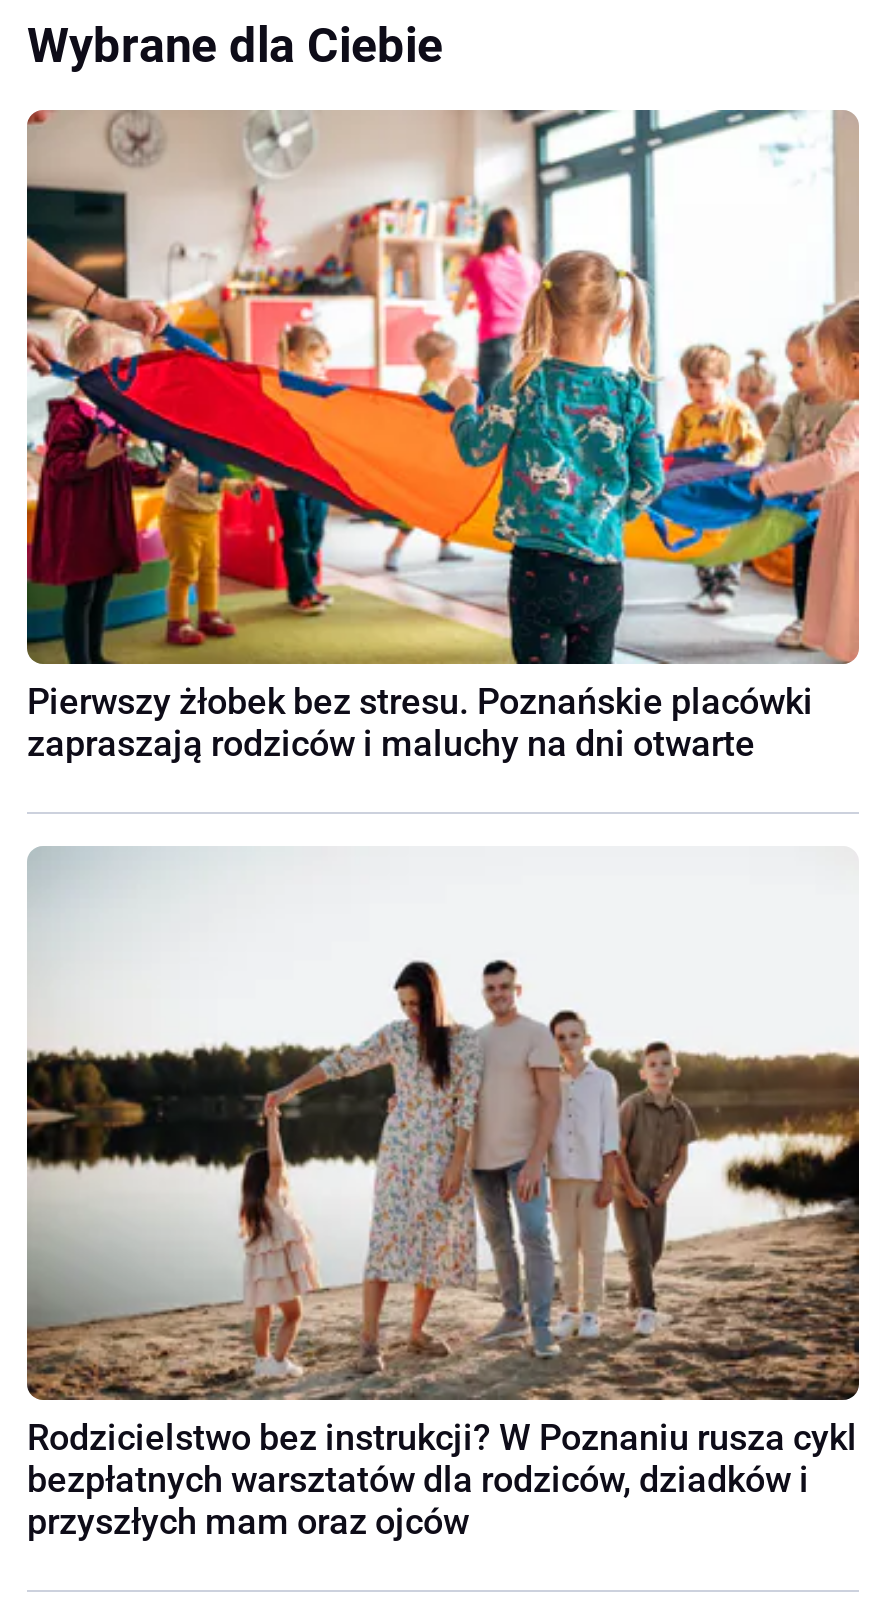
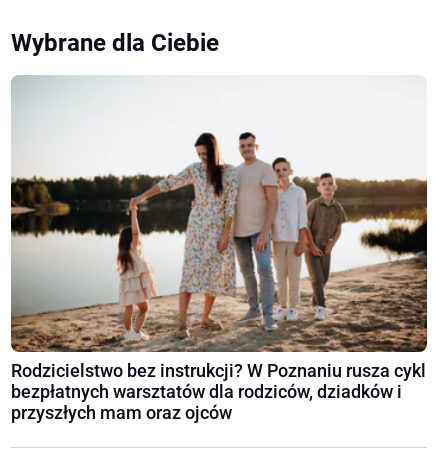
[25,108,861,764] [image] | Pierwszy żłobek bez stresu. Poznańskie placówki | zapraszają rodziców i maluchy na dni otwarte -> none

